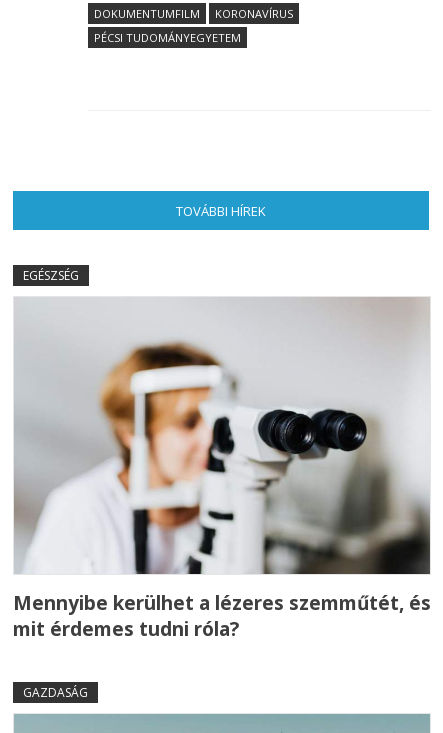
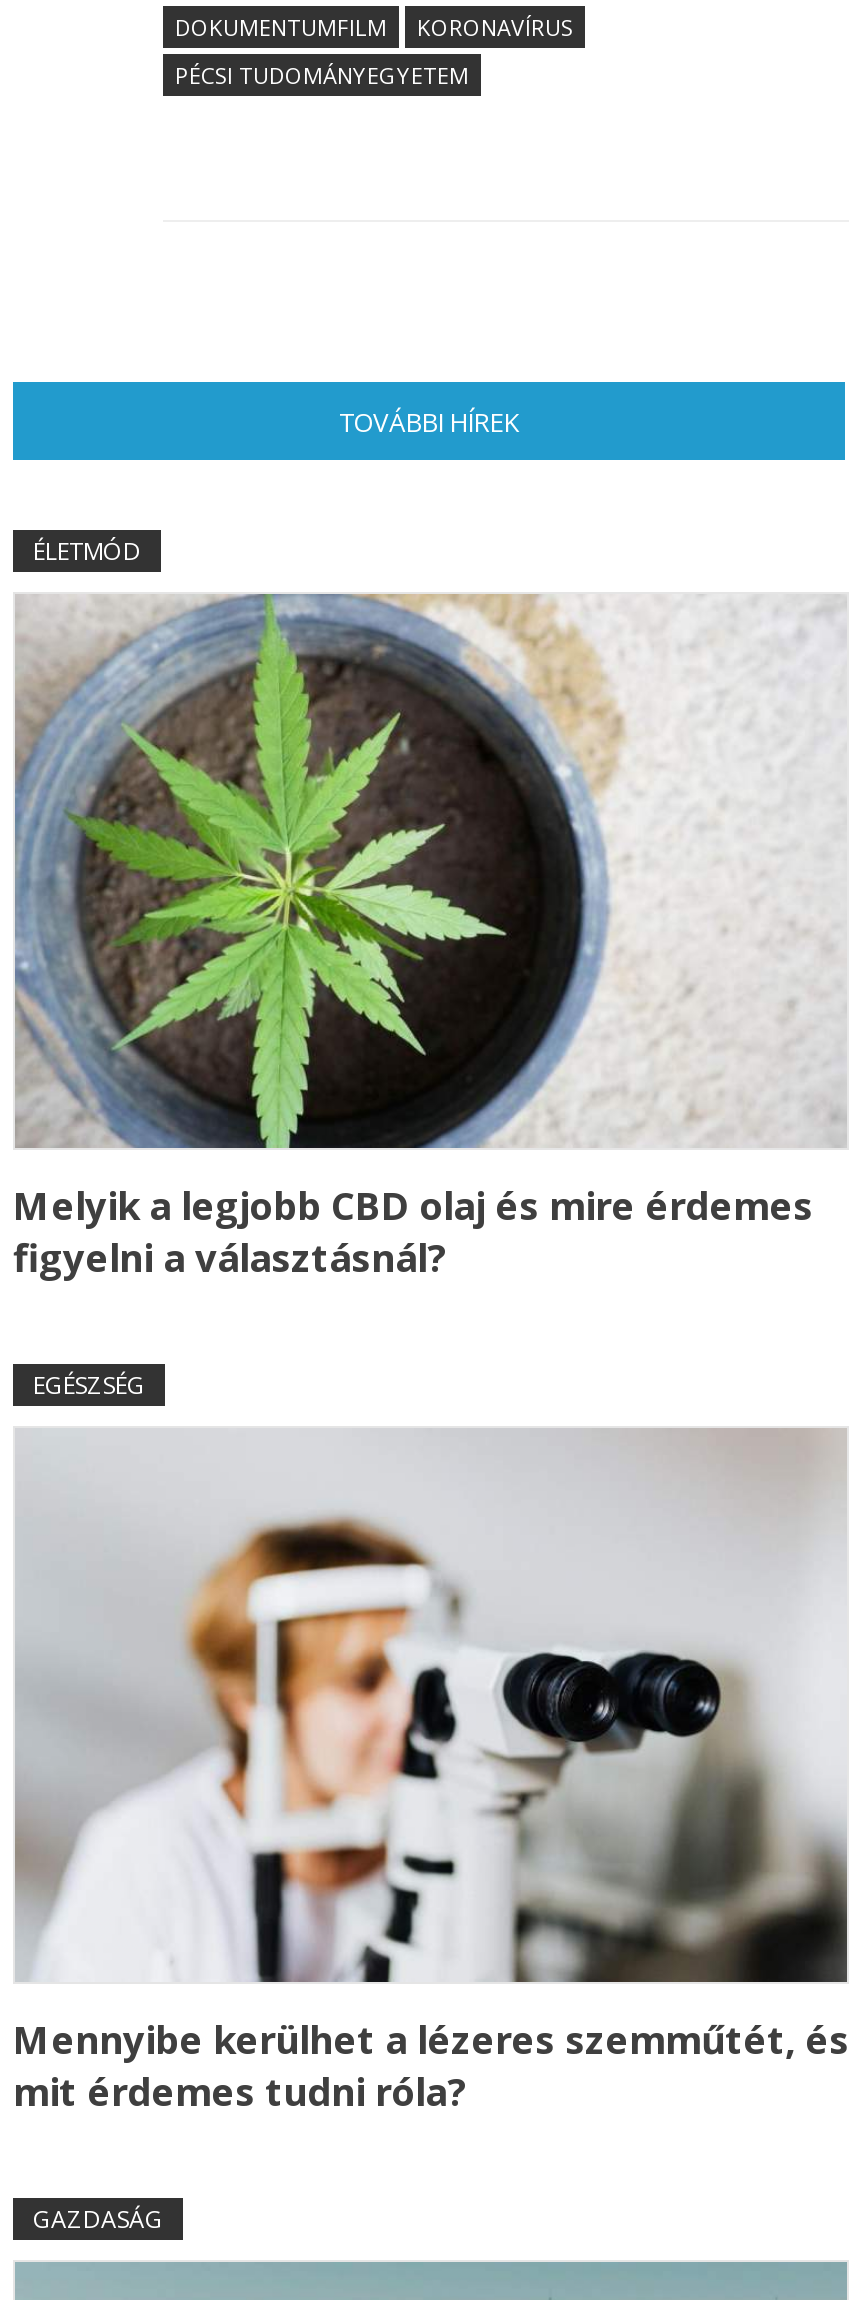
none -> [13,594,847,1284] [image] | Melyik a legjobb CBD olaj és mire érdemes | figyelni a választásnál?
none -> [33,534,141,568] ÉLETMÓD

